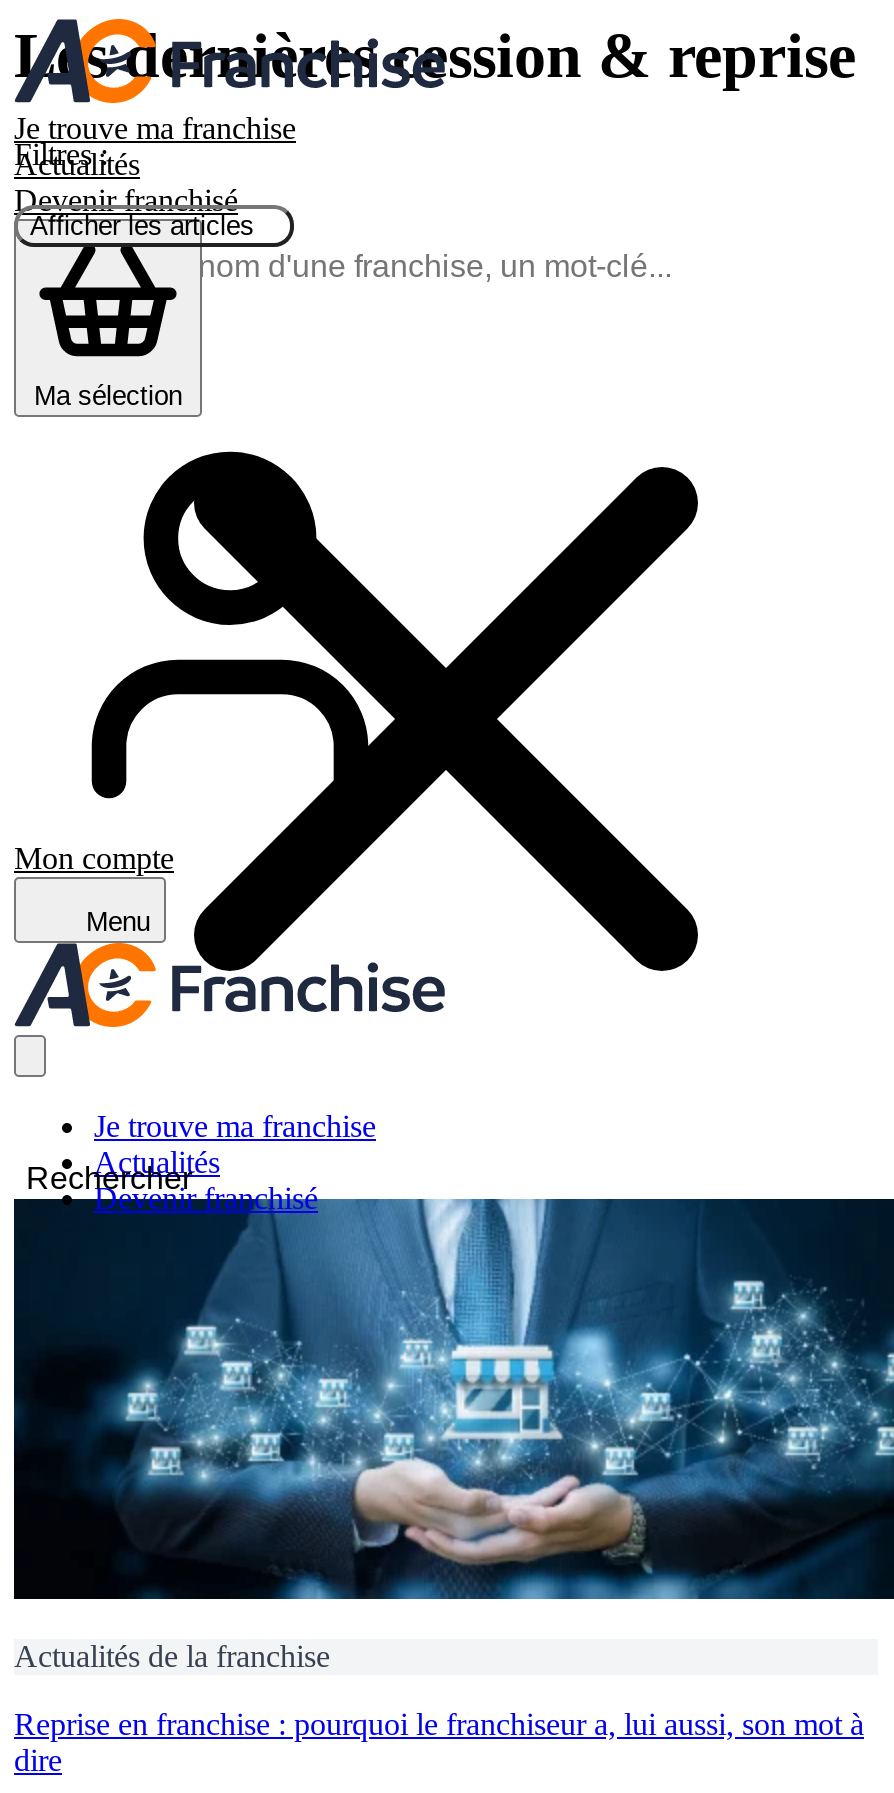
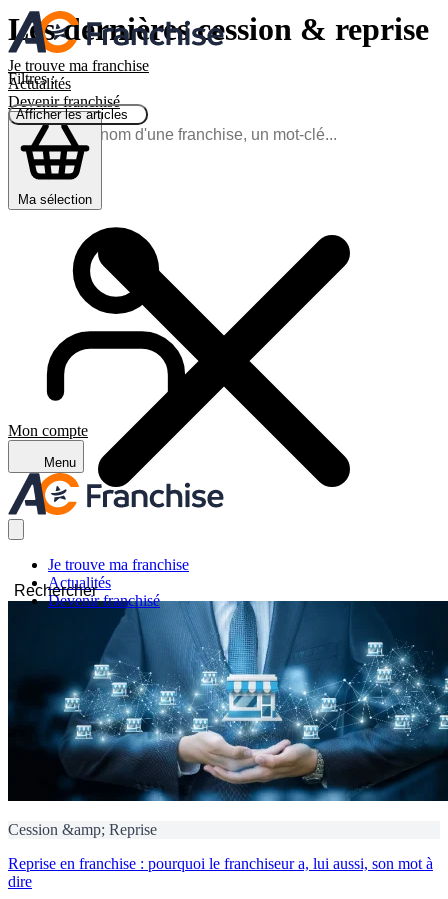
[14,1639,330,1673] Actualités de la franchise -> [8,821,157,838] Cession &amp; Reprise

